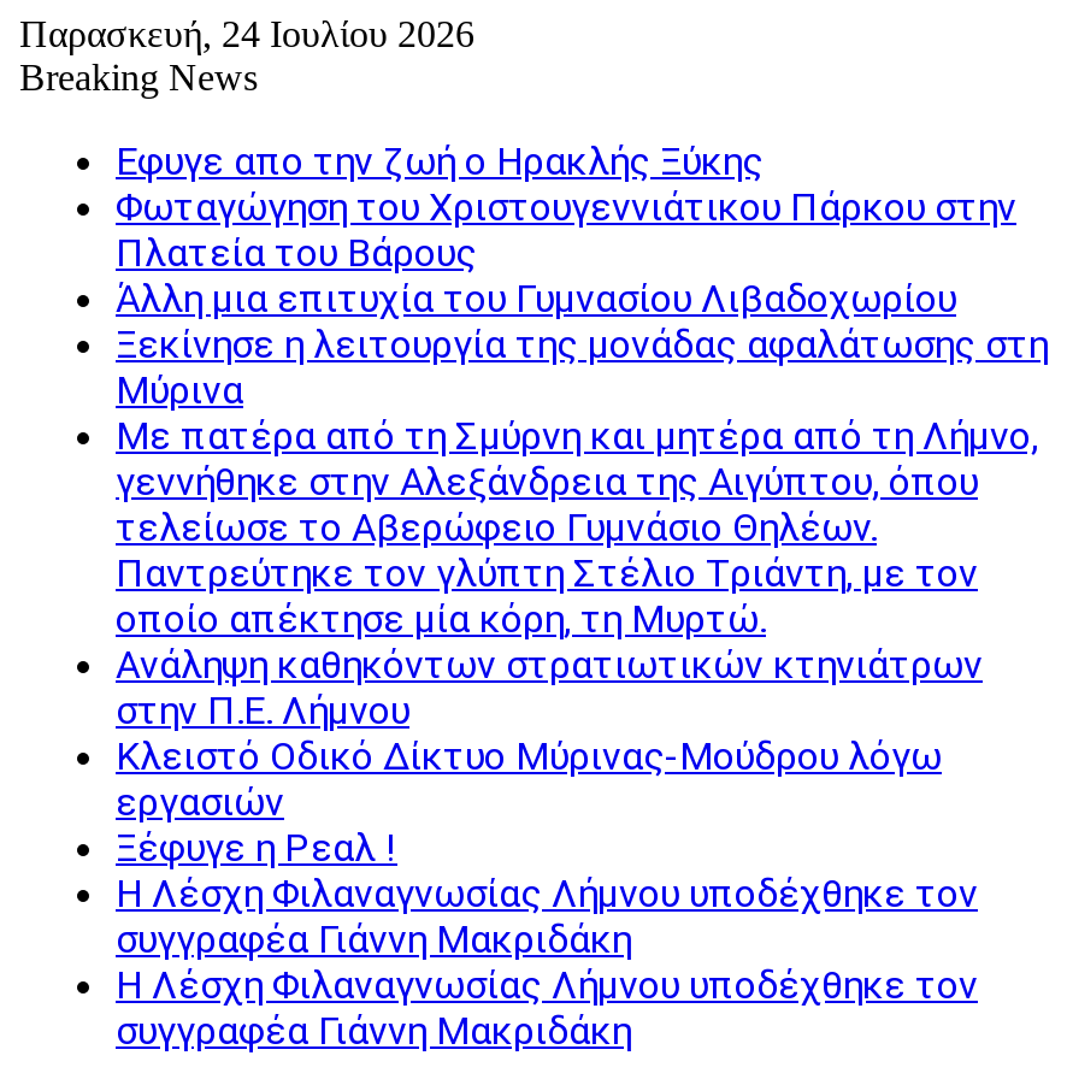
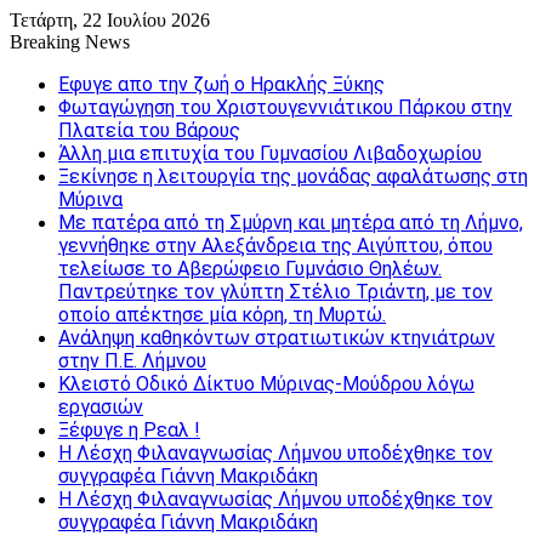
[19,13,474,54] Παρασκευή, 24 Ιουλίου 2026 -> [10,10,210,30] Τετάρτη, 22 Ιουλίου 2026

